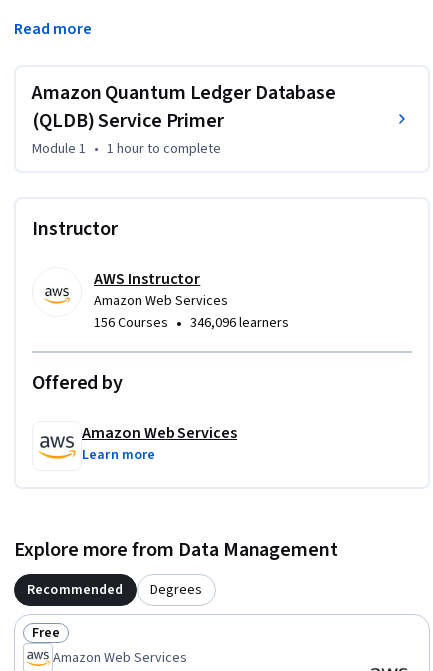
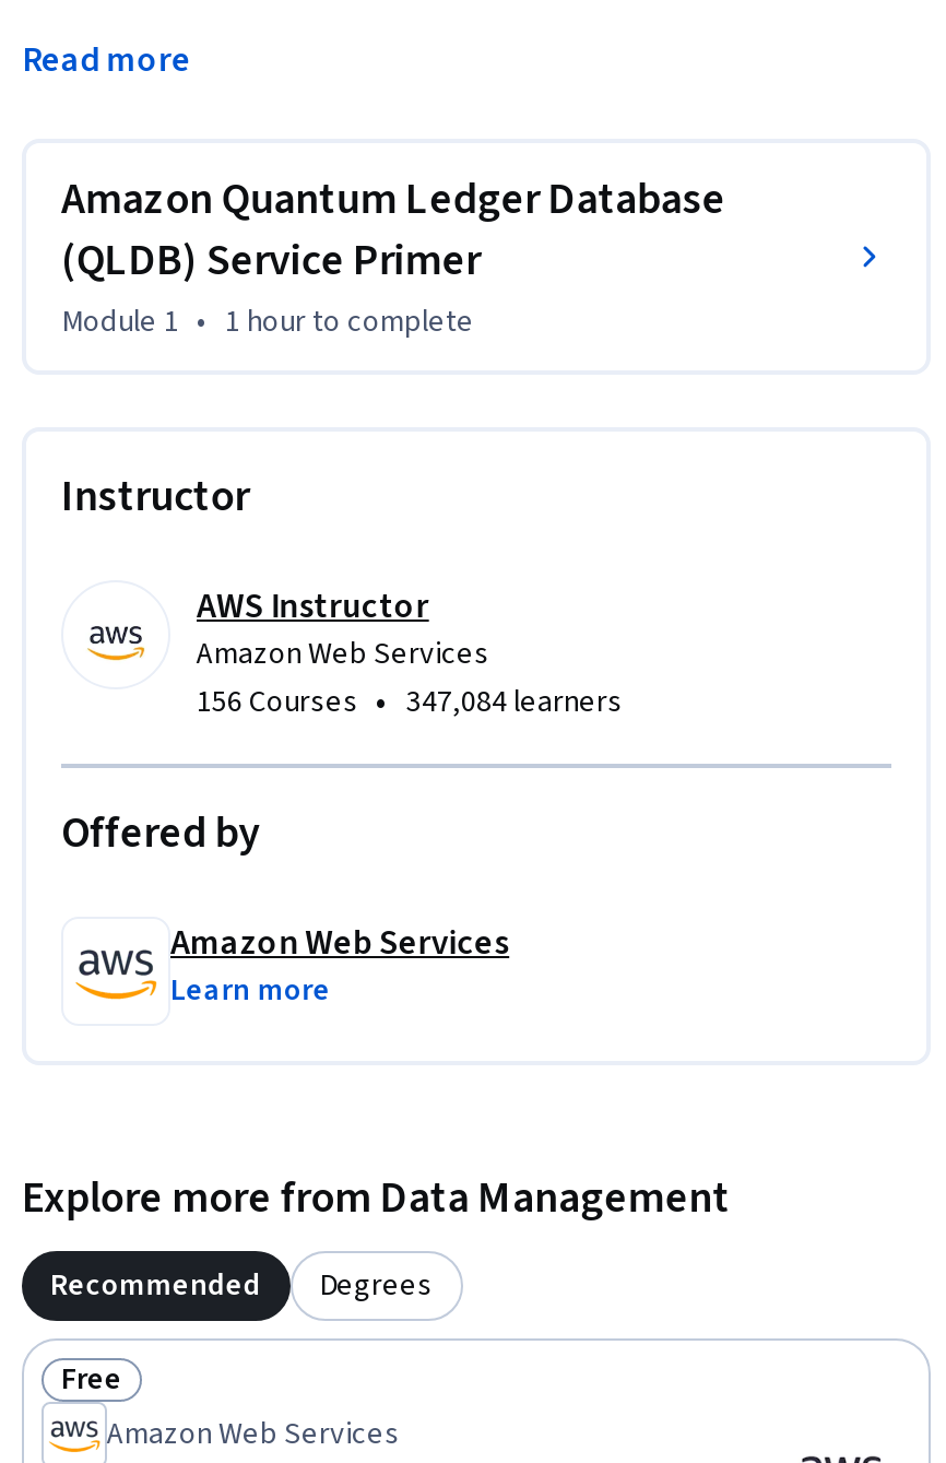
[94,312,289,334] 156 Courses • 346,096 learners -> [197,678,623,726] 156 Courses • 347,084 learners

